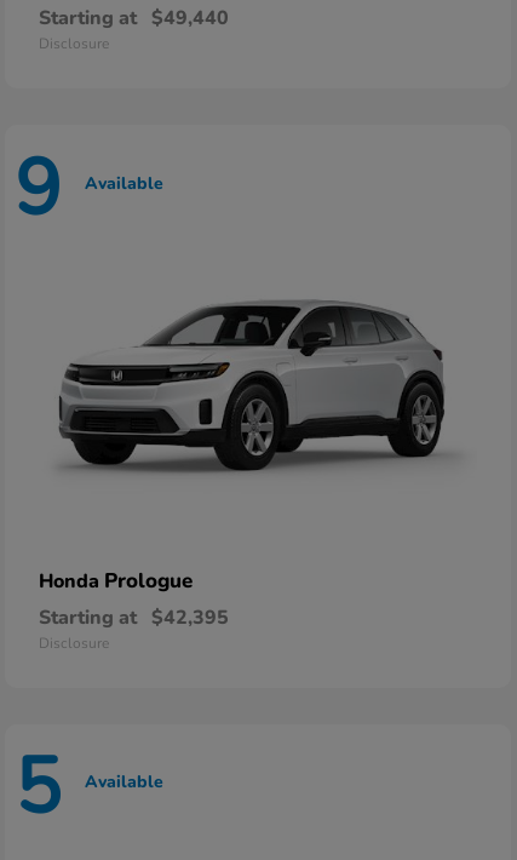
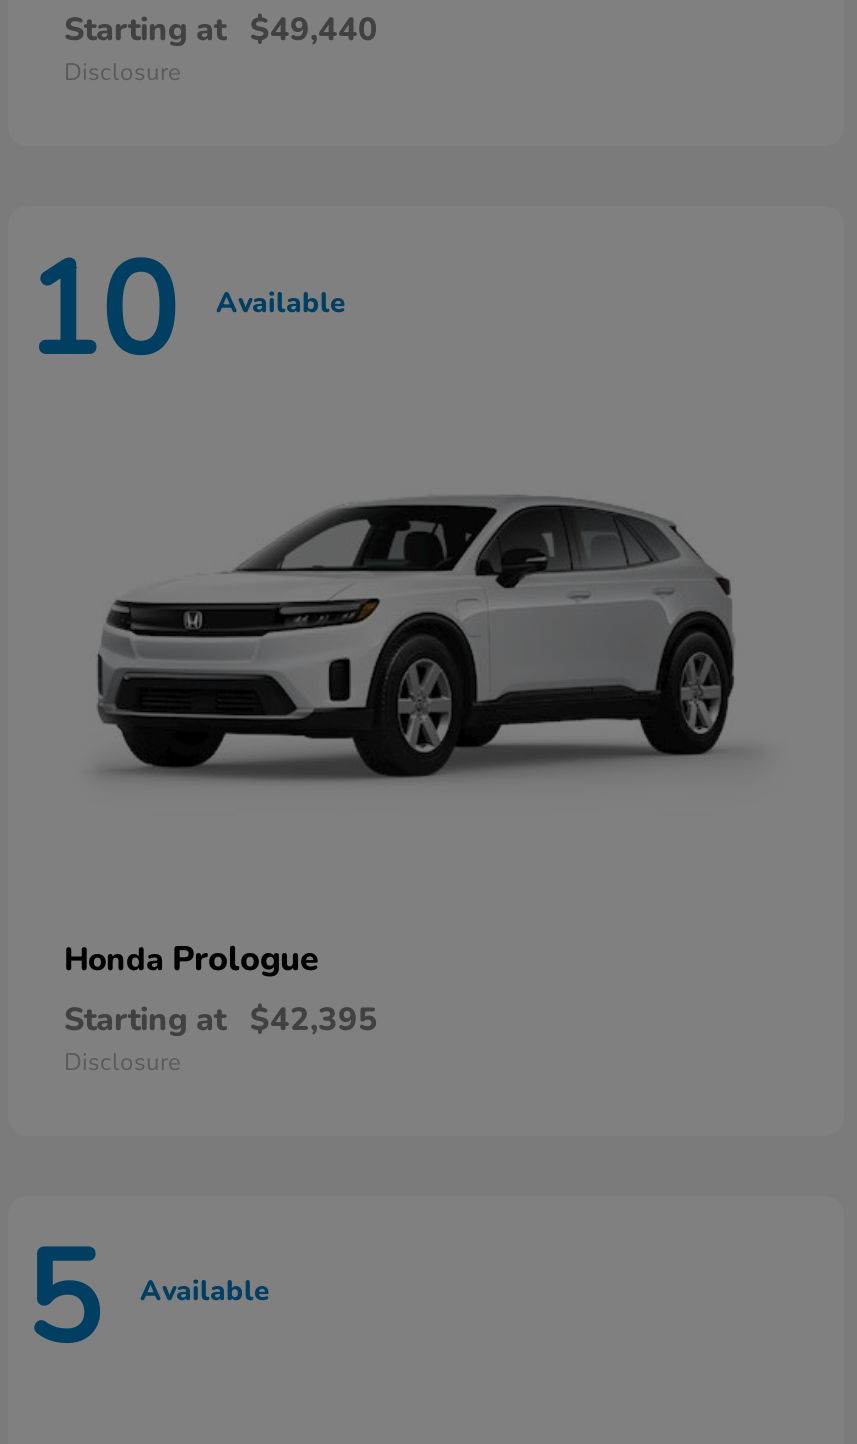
[15,136,163,242] 9 Available -> [24,224,346,400] 10 Available

